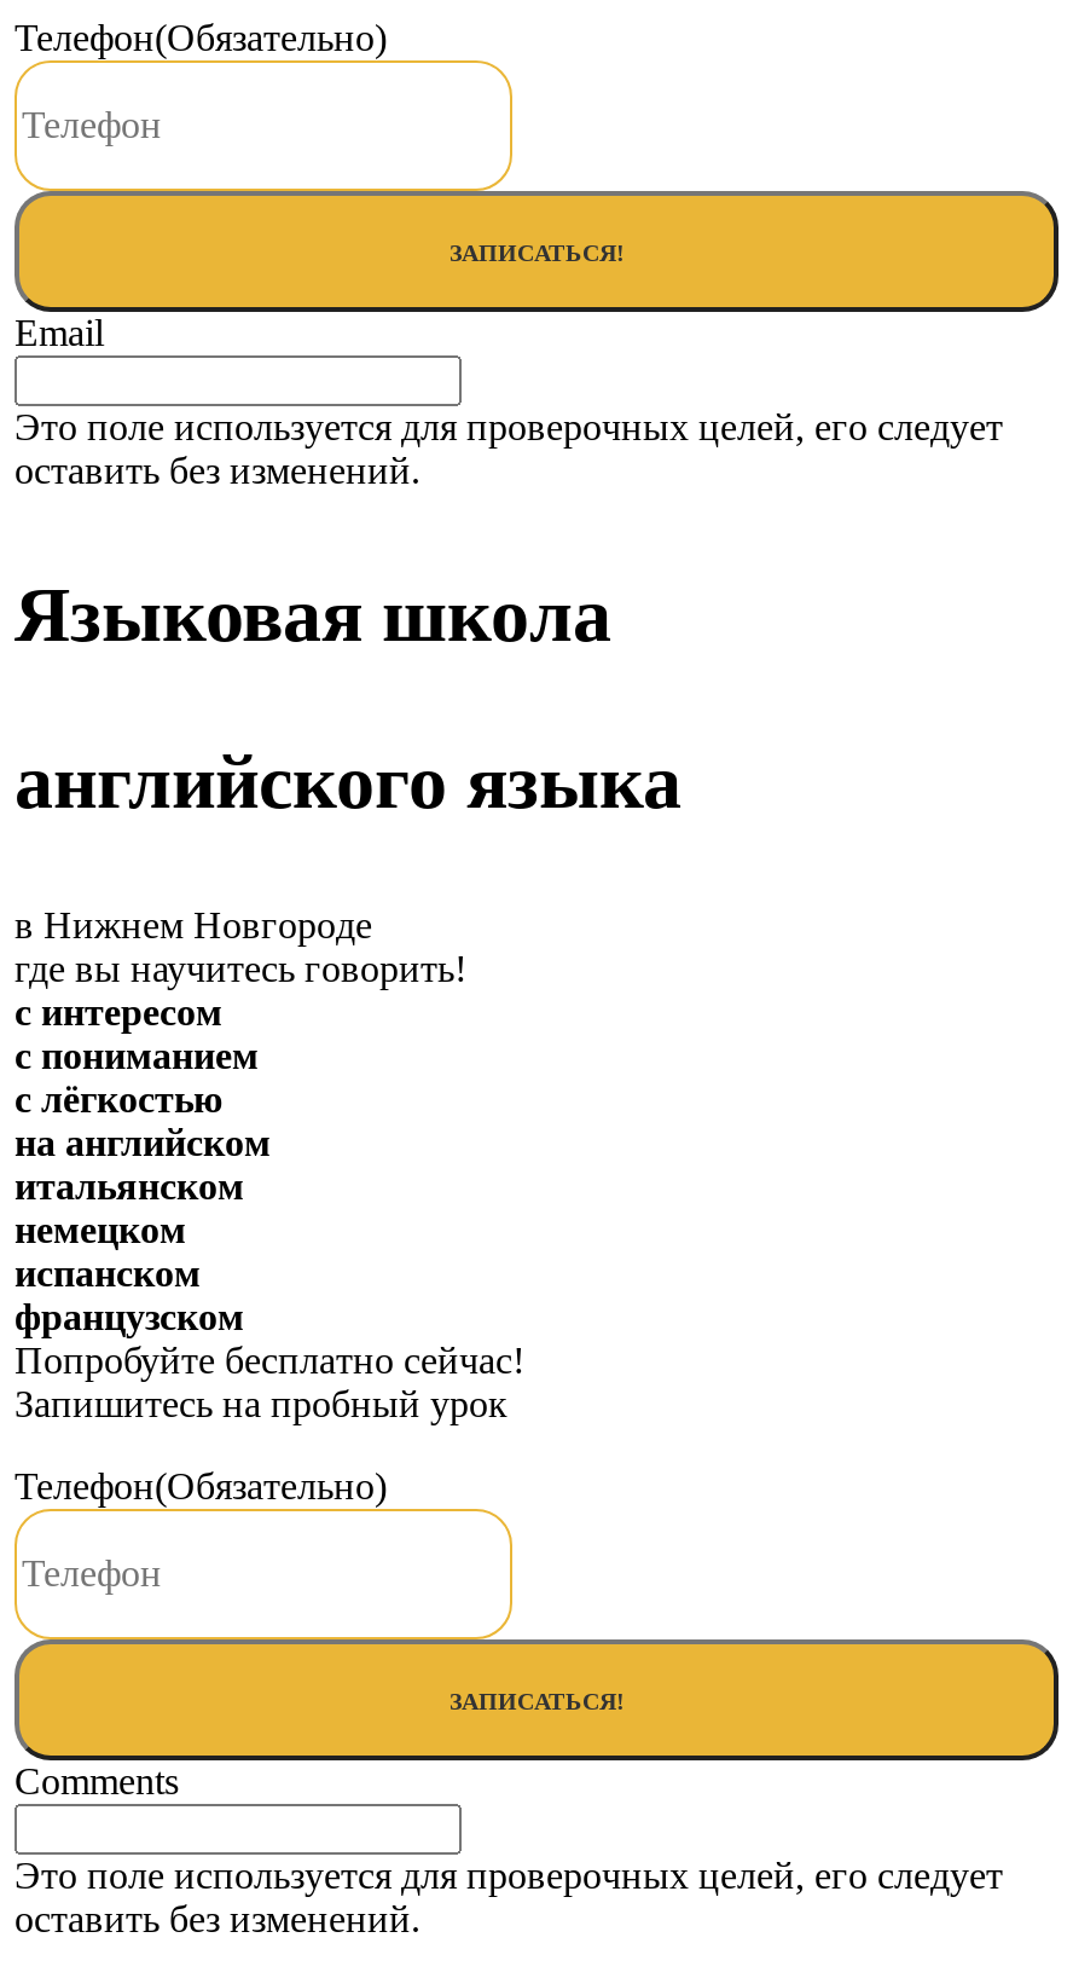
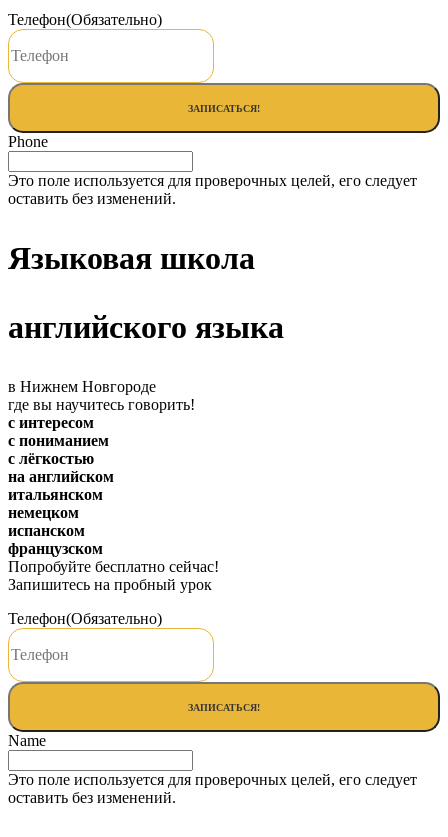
[14,313,104,354] Email -> [8,133,48,150] Phone
[14,1761,179,1802] Comments -> [8,732,46,749] Name

